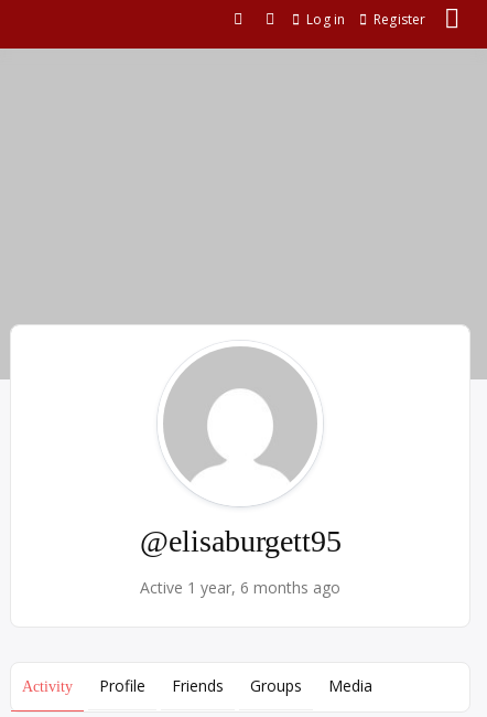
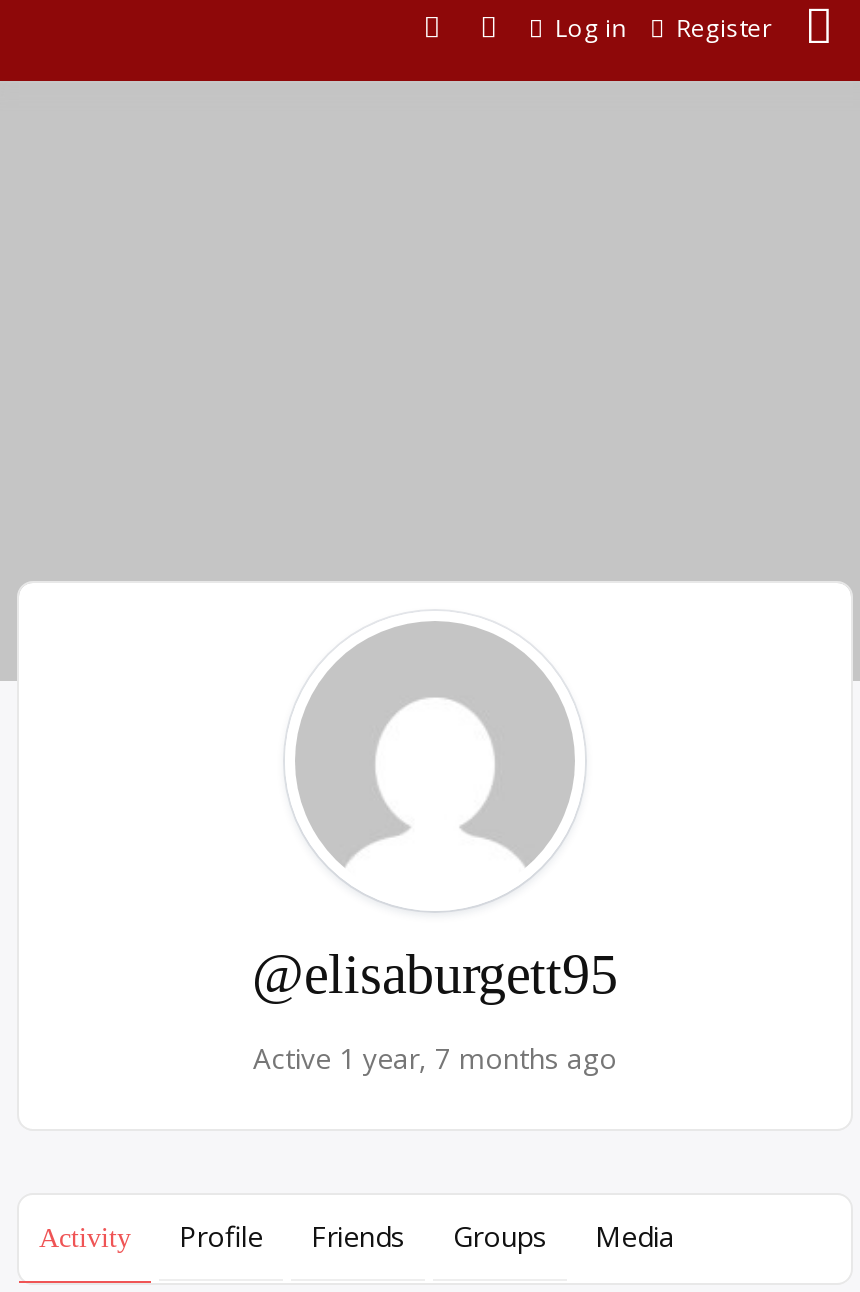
[140,577,340,598] Active 1 year, 6 months ago -> [253,1039,617,1077] Active 1 year, 7 months ago

